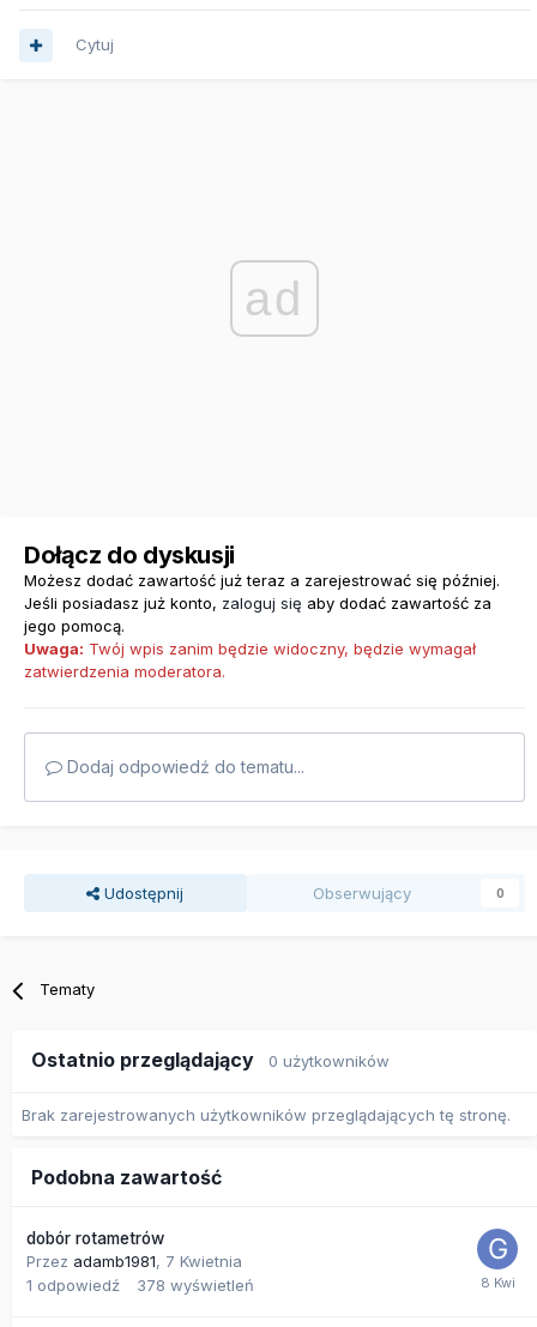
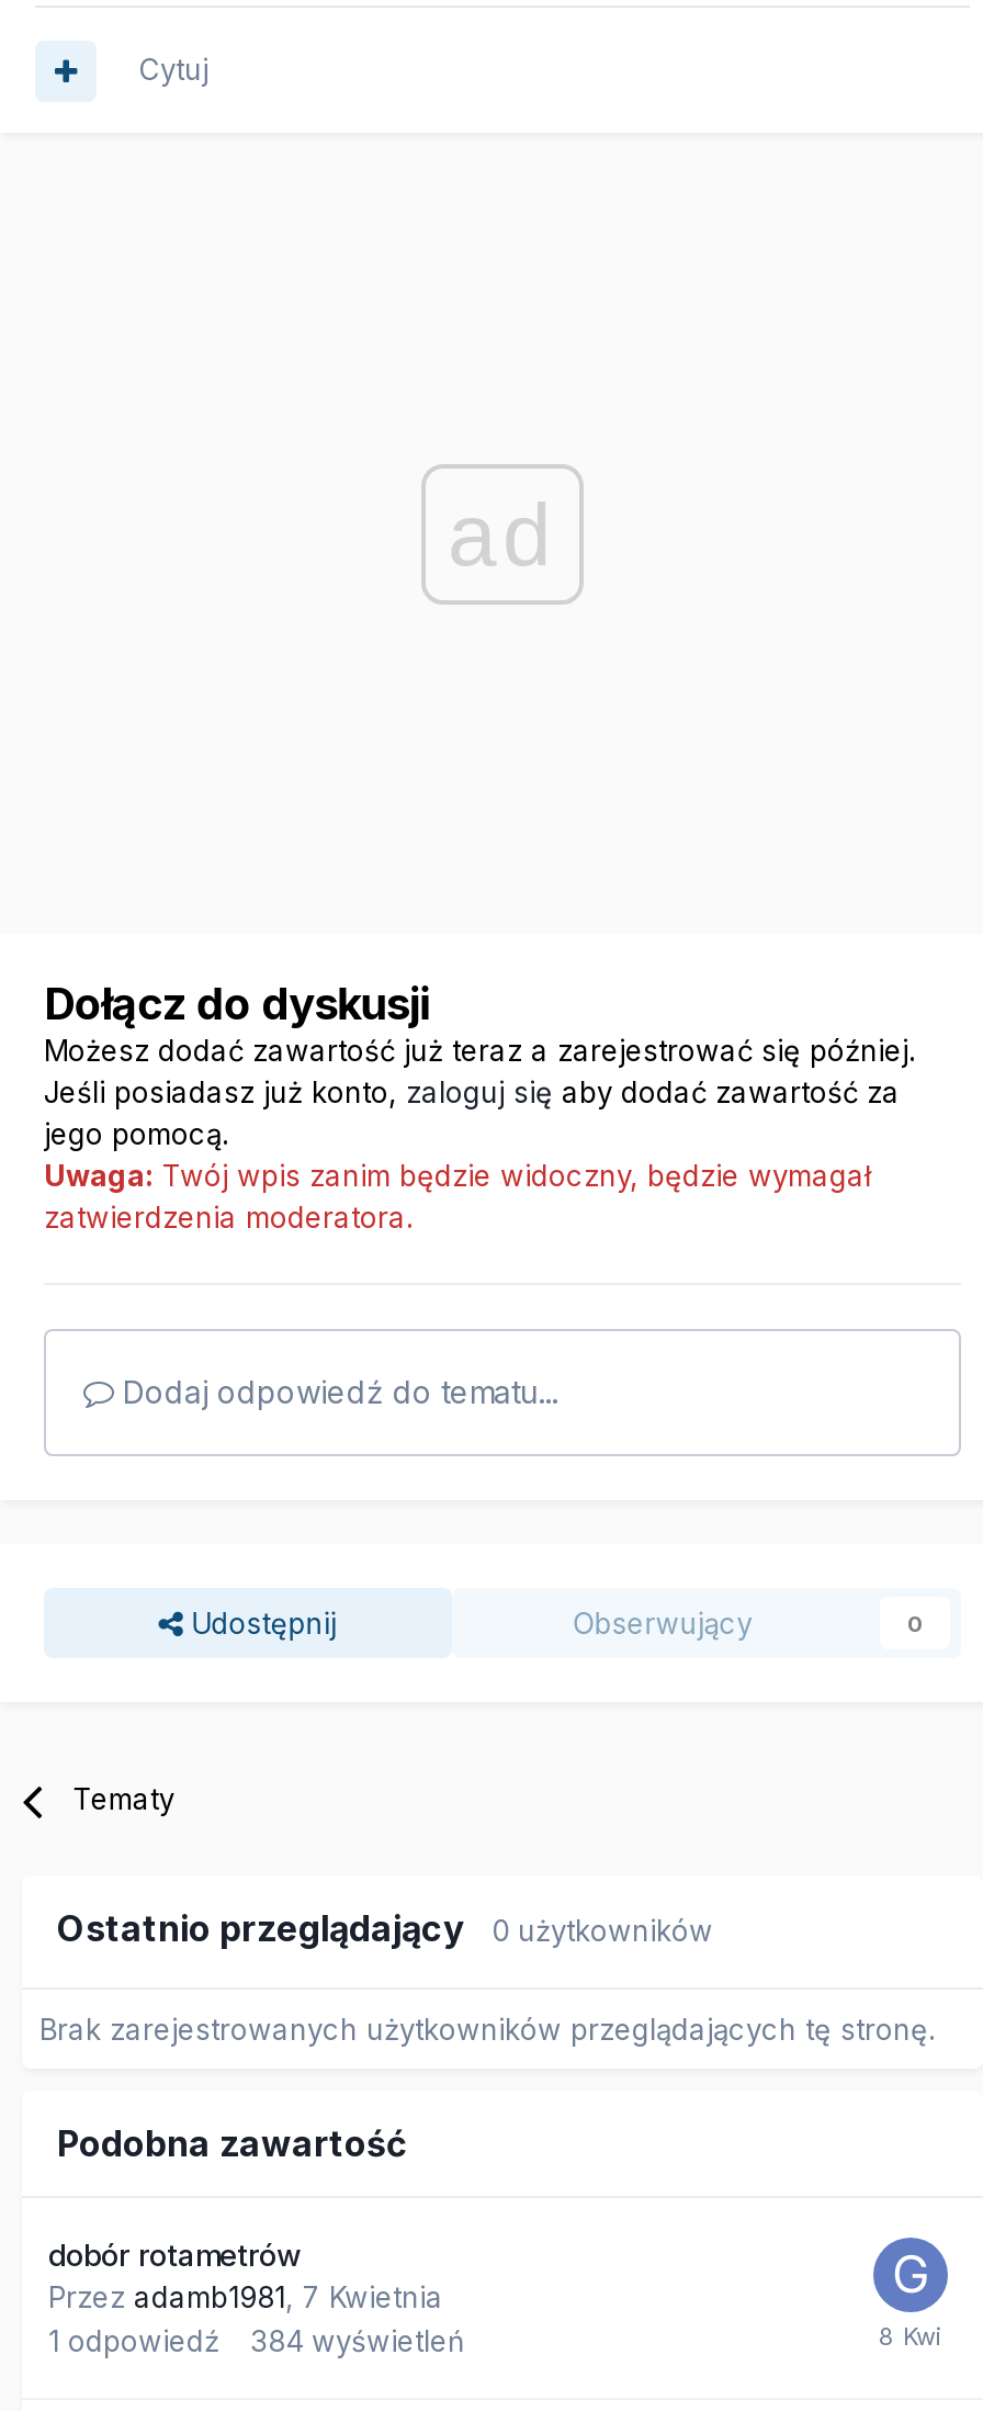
[26,1275,254,1295] 1 odpowiedź 378 wyświetleń -> [48,2323,465,2358] 1 odpowiedź 384 wyświetleń

